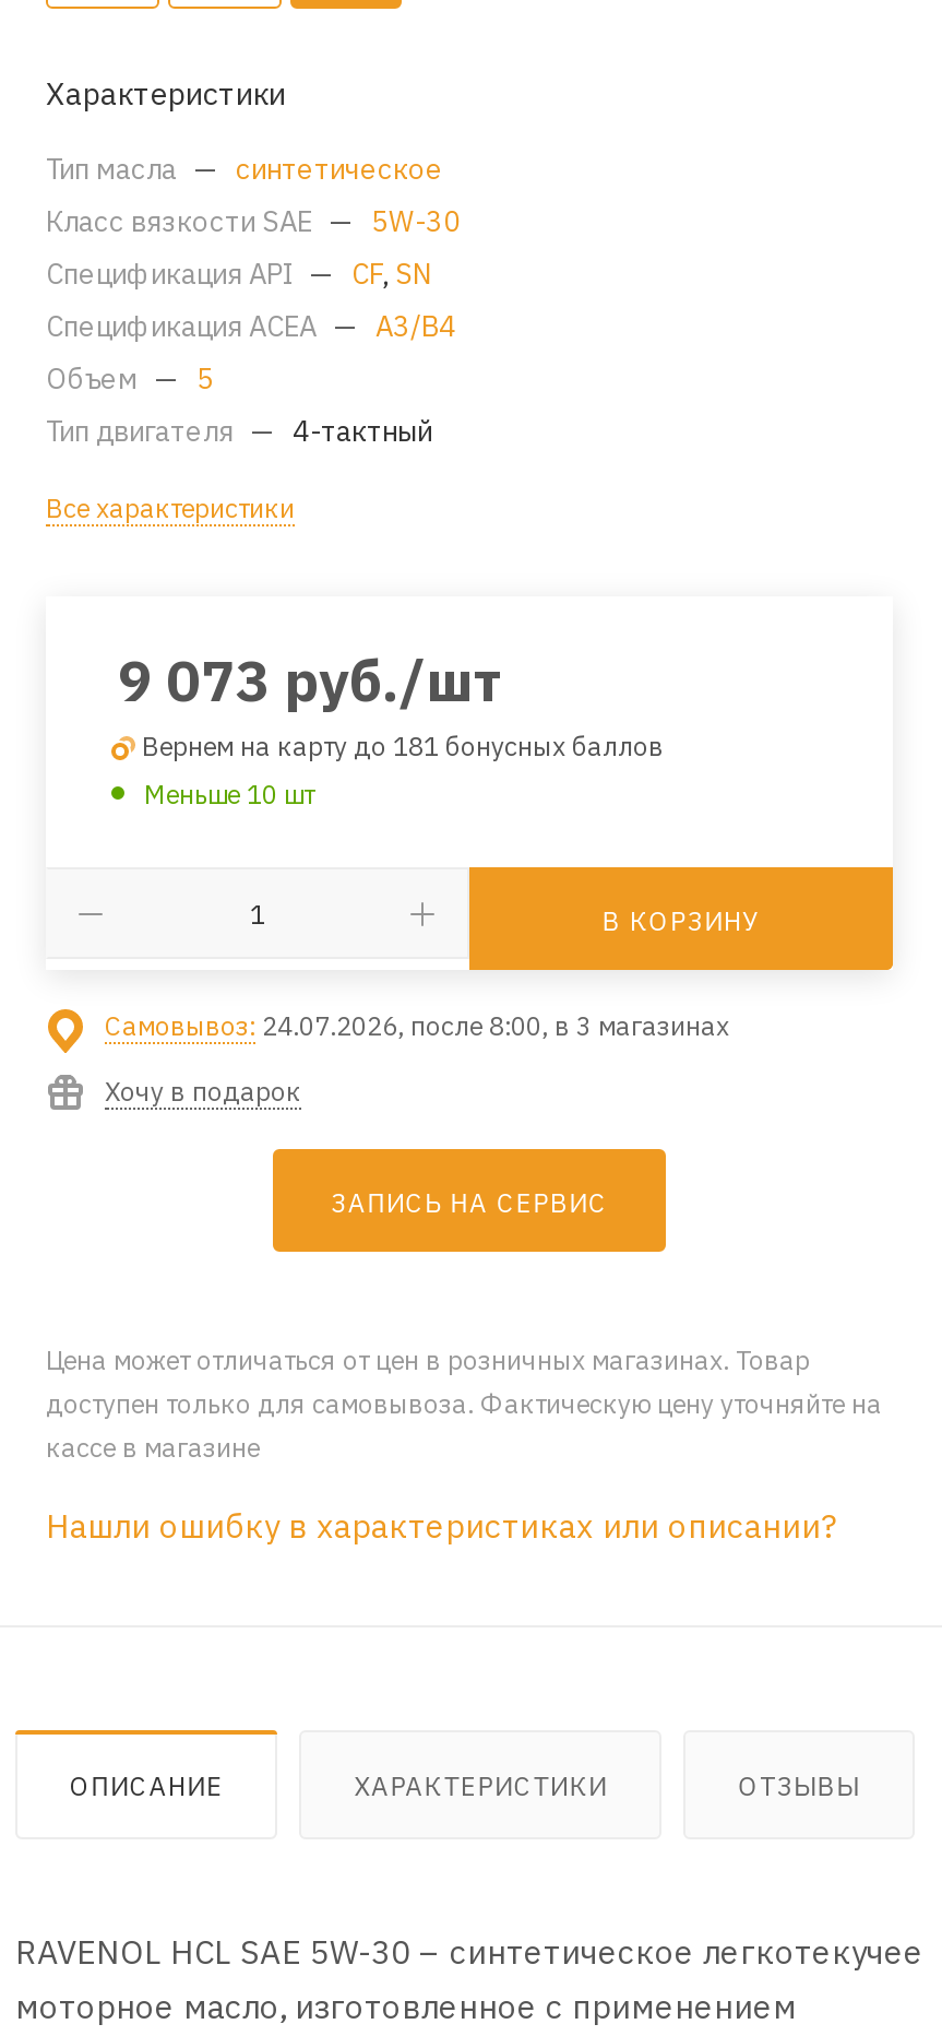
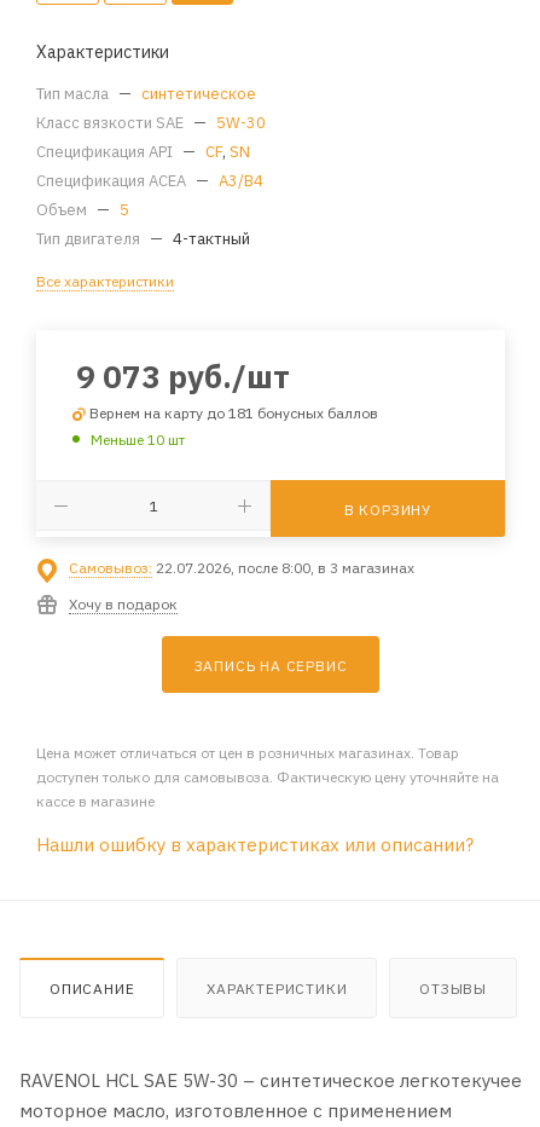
[105,1009,729,1042] Самовывоз: 24.07.2026, после 8:00, в 3 магазинах -> [69,559,414,577] Самовывоз: 22.07.2026, после 8:00, в 3 магазинах

